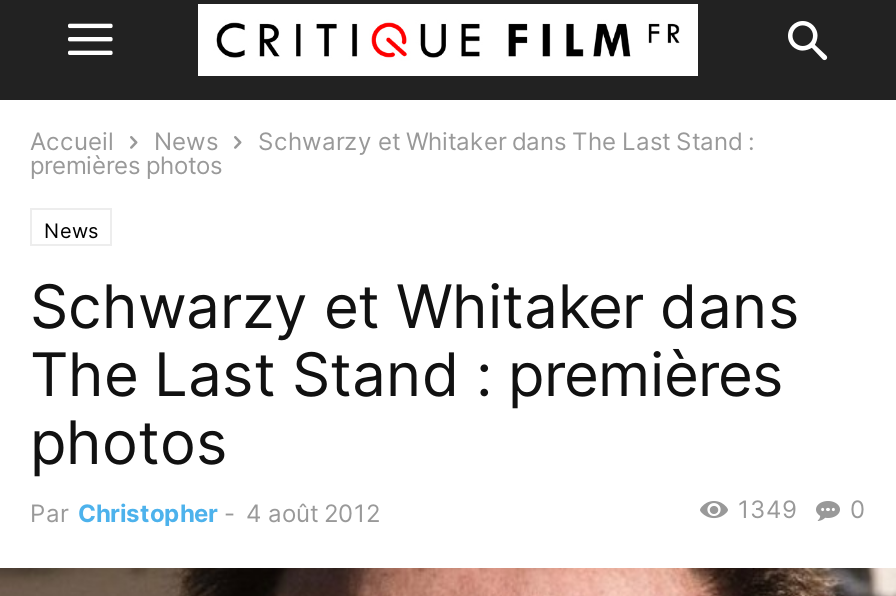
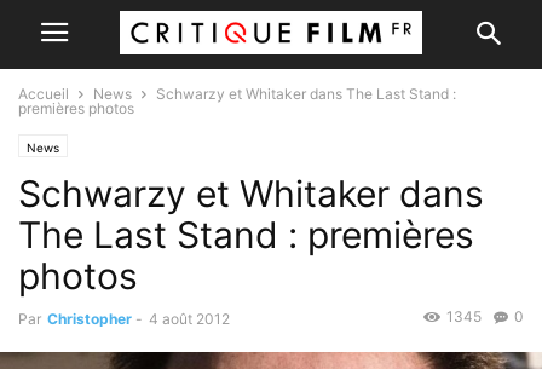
[738,494,866,524] 1349 0 -> [446,307,524,325] 1345 0

